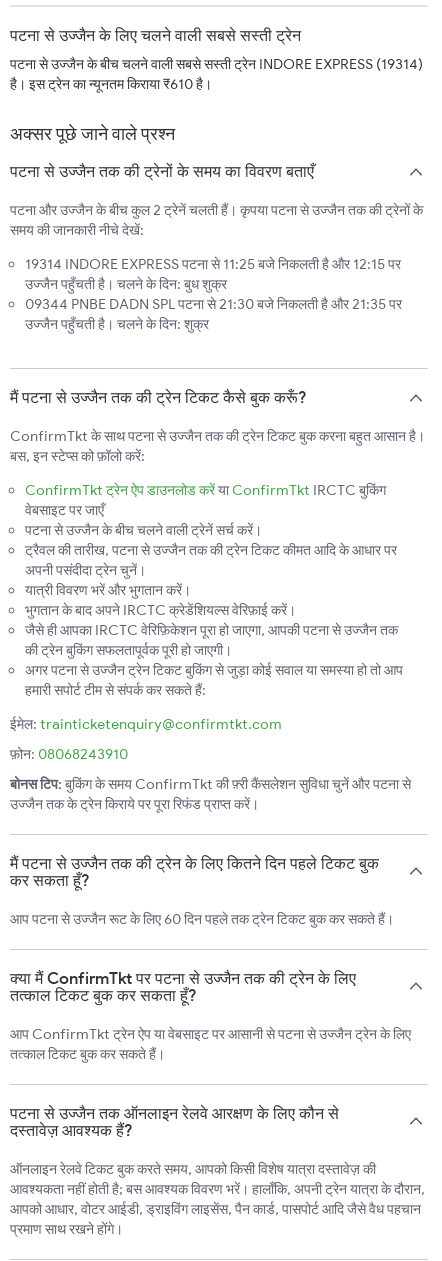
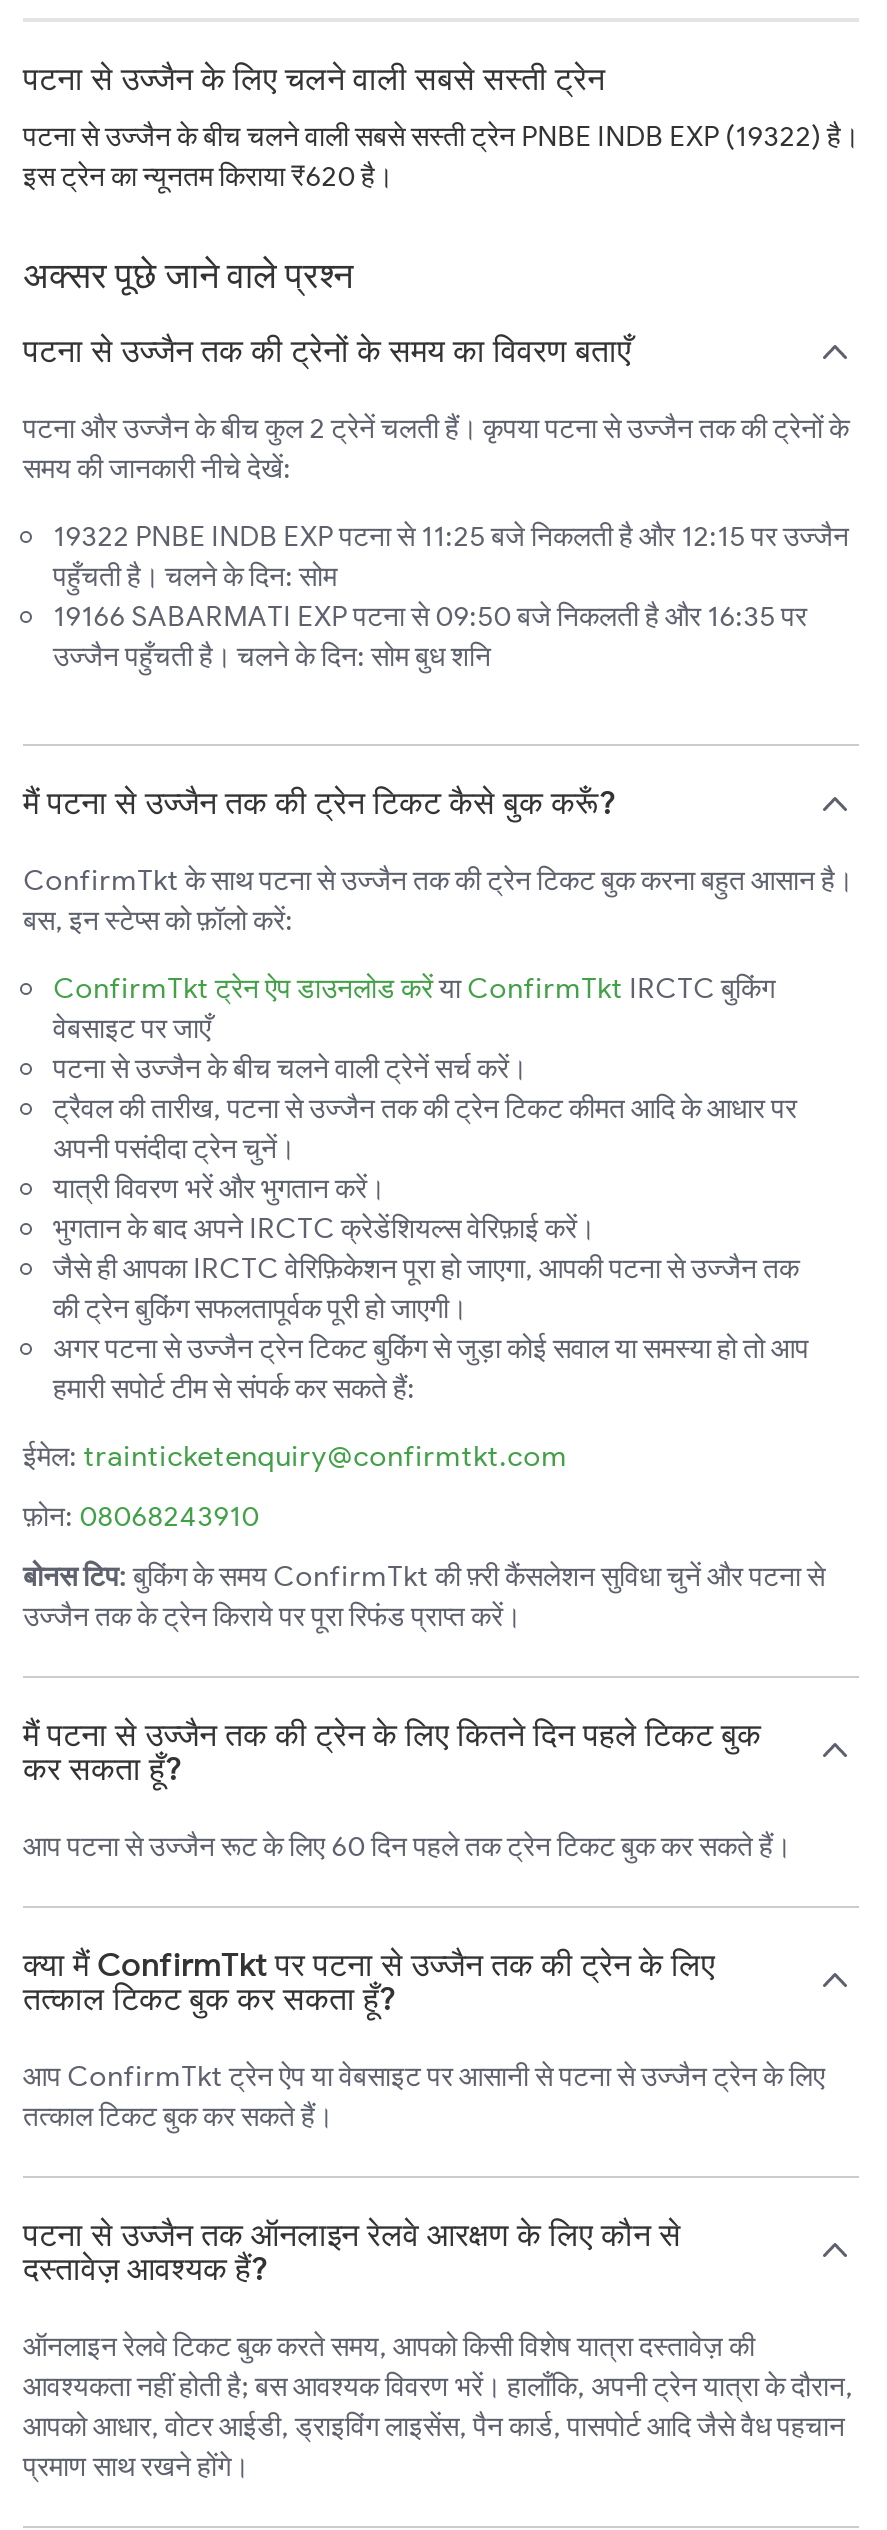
[10,55,423,93] पटना से उज्जैन के बीच चलने वाली सबसे सस्ती ट्रेन INDORE EXPRESS (19314) | है। इस ट्रेन का न्यूनतम किराया ₹610 है। -> [23,118,859,194] पटना से उज्जैन के बीच चलने वाली सबसे सस्ती ट्रेन PNBE INDB EXP (19322) है। | इस ट्रेन का न्यूनतम किराया ₹620 है।
[25,255,402,333] 19314 INDORE EXPRESS पटना से 11:25 बजे निकलती है और 12:15 पर | उज्जैन पहुँचती है। चलने के दिन: बुध शुक्र | 09344 PNBE DADN SPL पटना से 21:30 बजे निकलती है और 21:35 पर | उज्जैन पहुँचती है। चलने के दिन: शुक्र -> [53,518,849,674] 19322 PNBE INDB EXP पटना से 11:25 बजे निकलती है और 12:15 पर उज्जैन | पहुँचती है। चलने के दिन: सोम | 19166 SABARMATI EXP पटना से 09:50 बजे निकलती है और 16:35 पर | उज्जैन पहुँचती है। चलने के दिन: सोम बुध शनि

